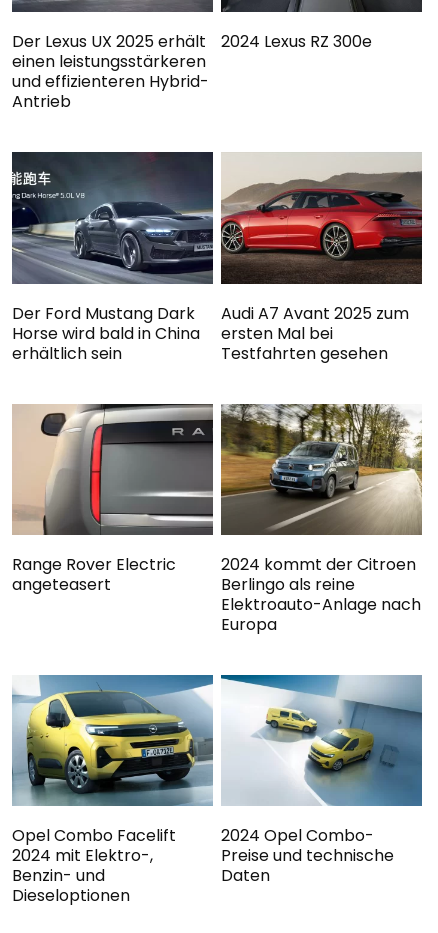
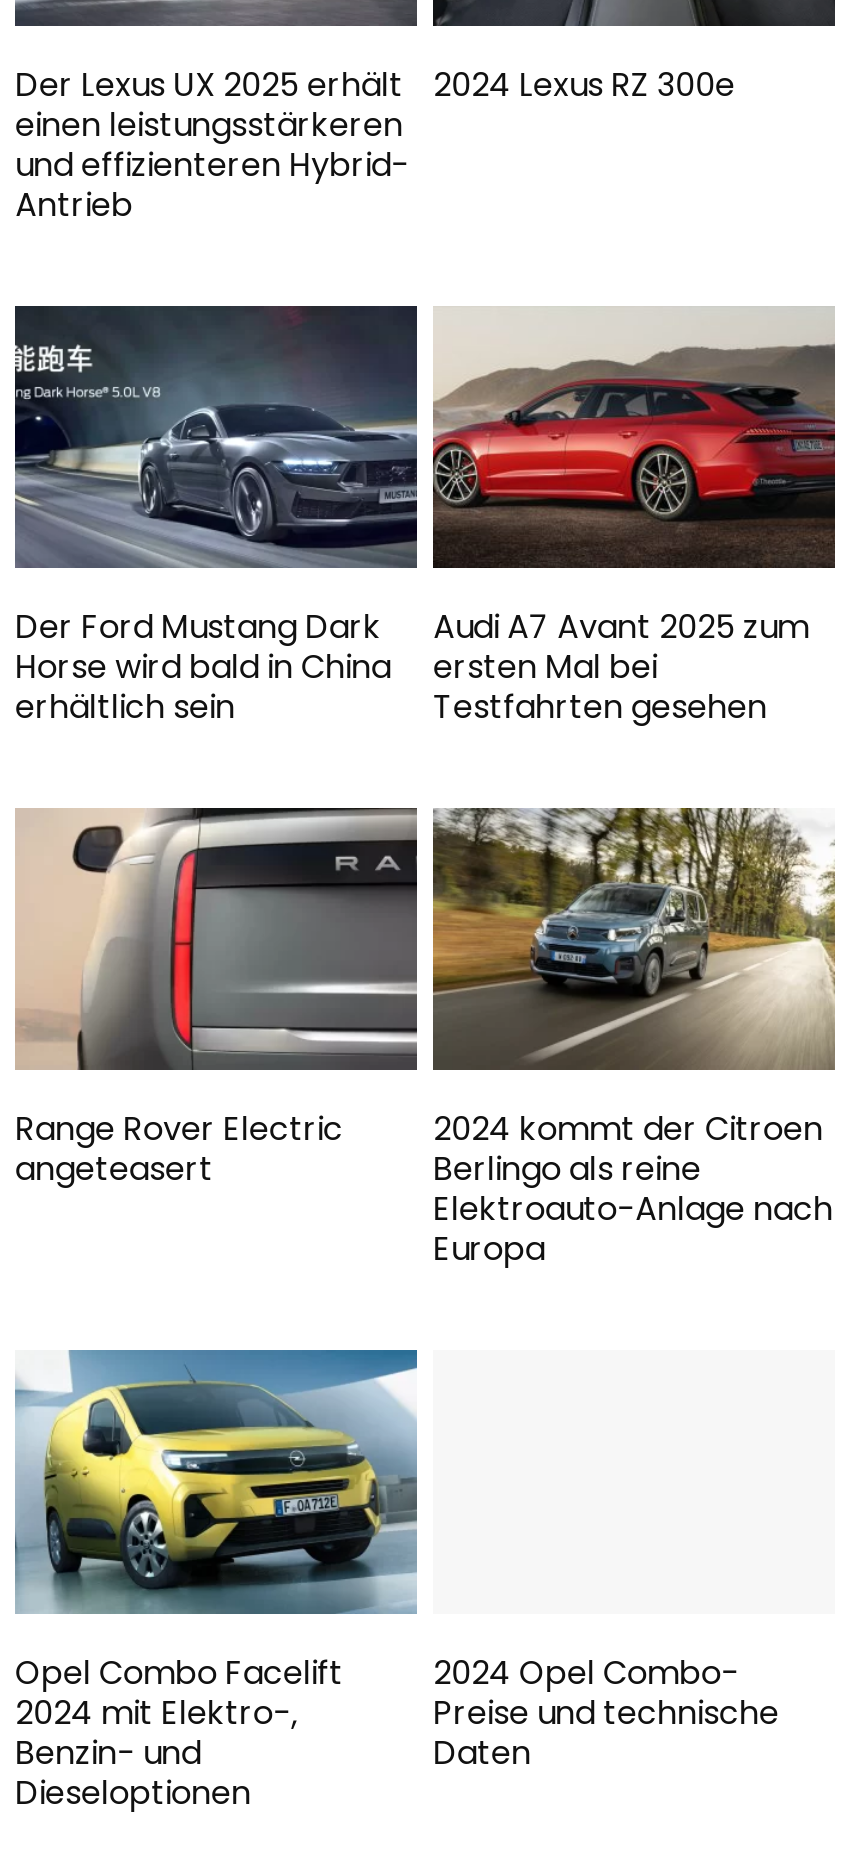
[220,674,423,807] [image] -> none

